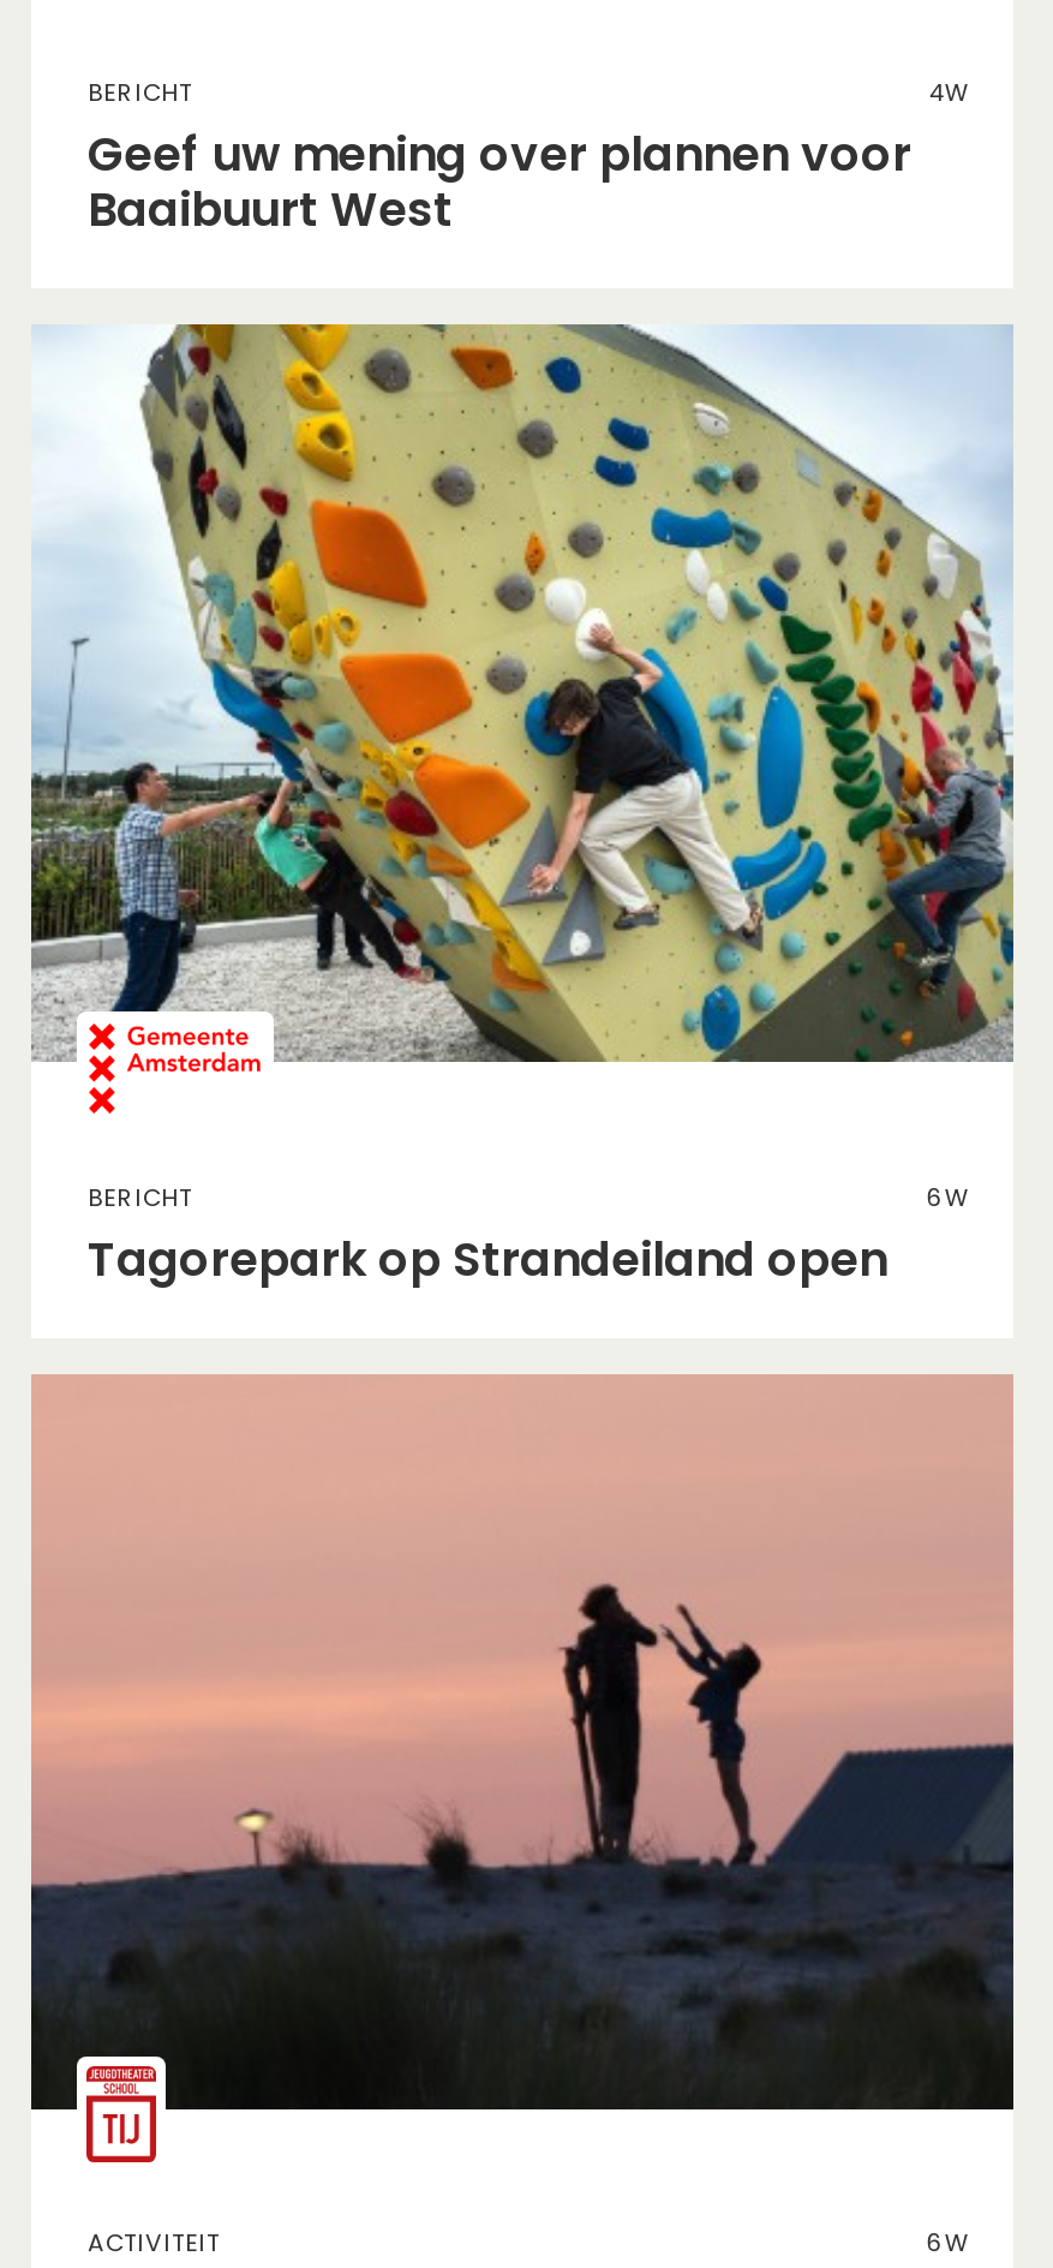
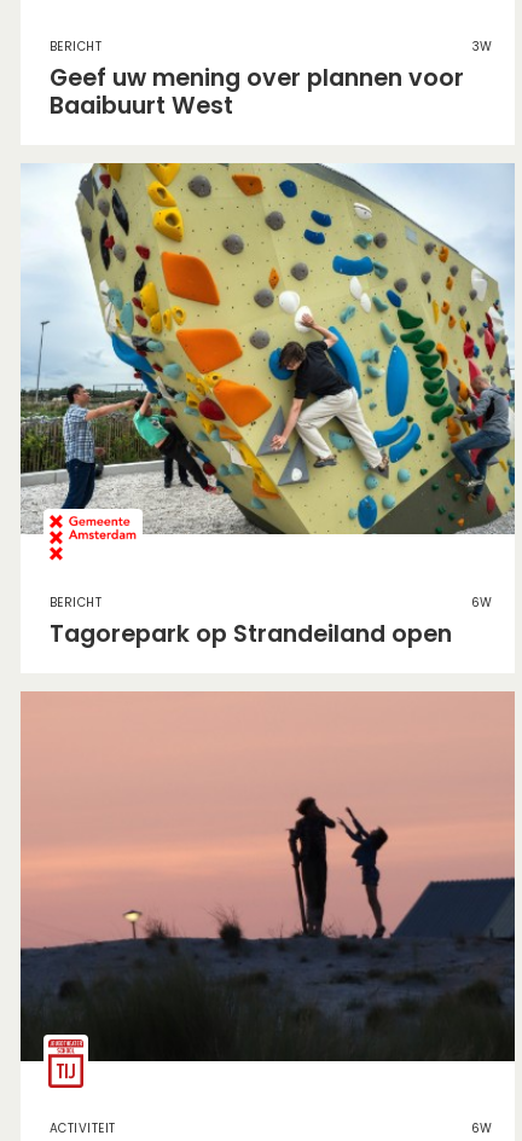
[929,65,970,113] 4w -> [472,33,493,57] 3w

